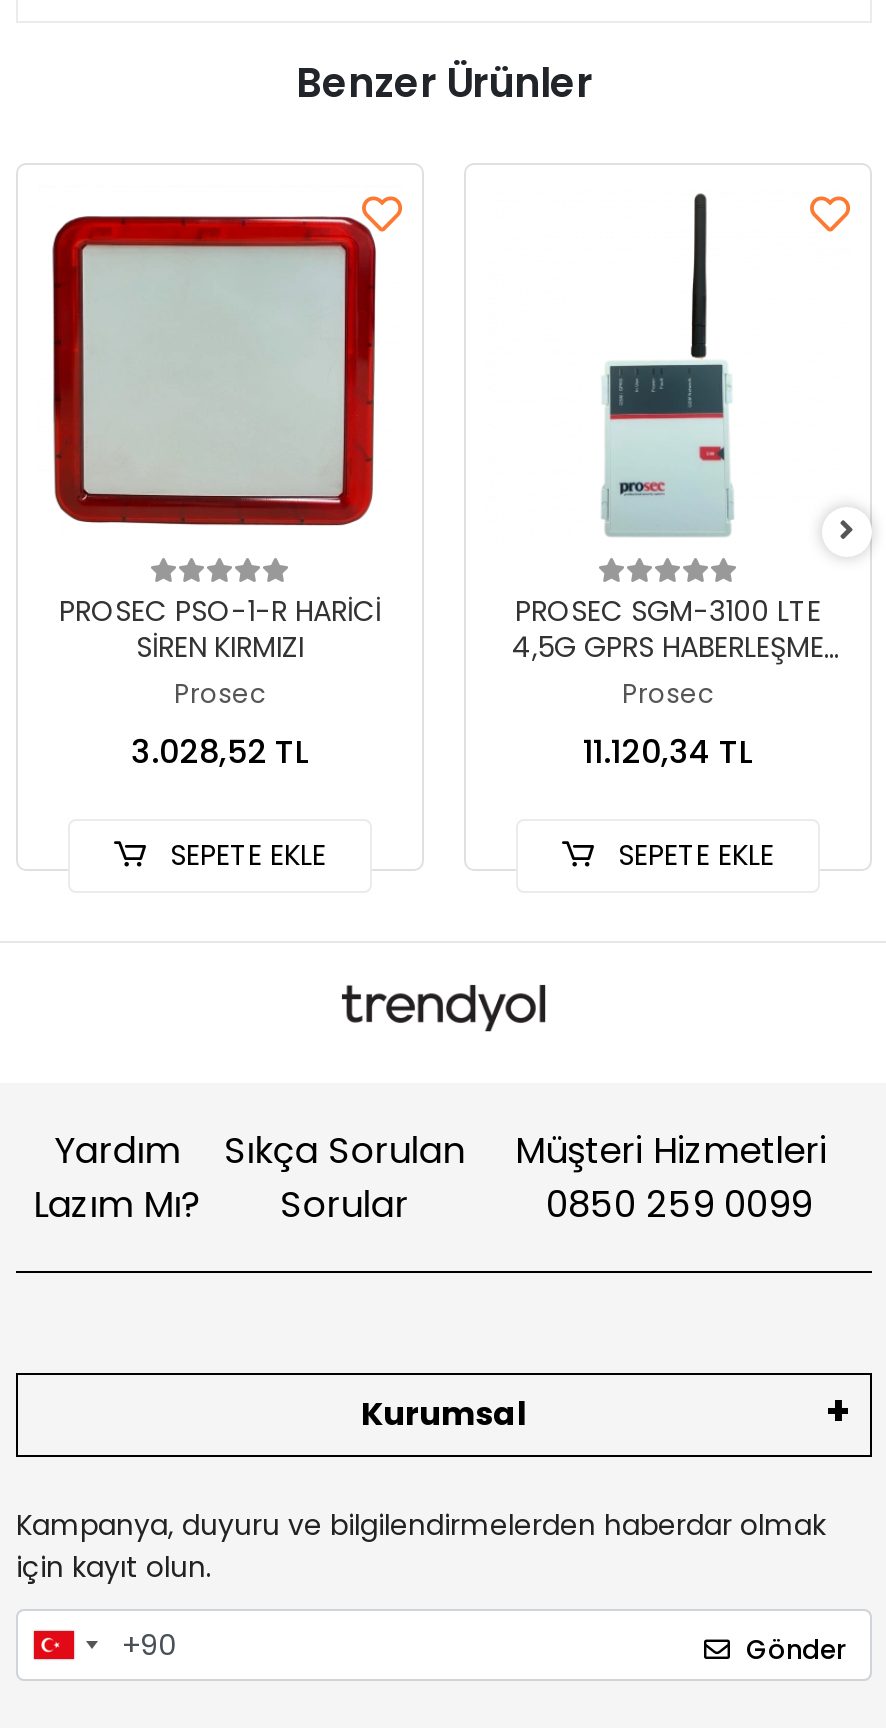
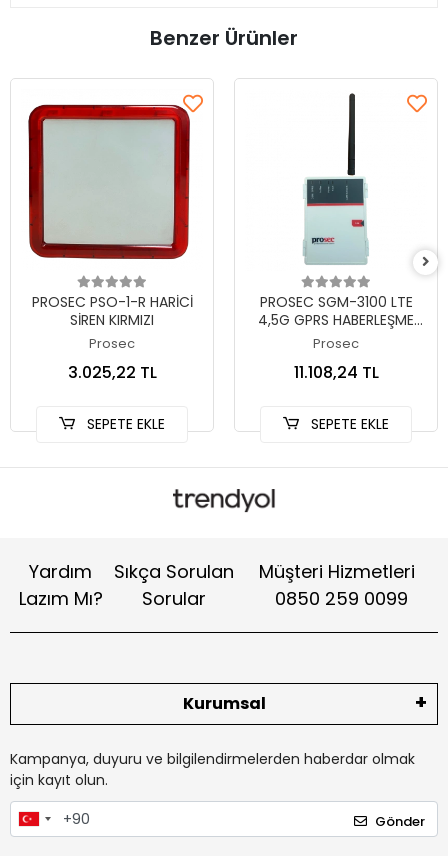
[131,729,309,775] 3.028,52 TL -> [67,361,156,384] 3.025,22 TL
[583,729,753,775] 11.120,34 TL -> [293,361,378,384] 11.108,24 TL

